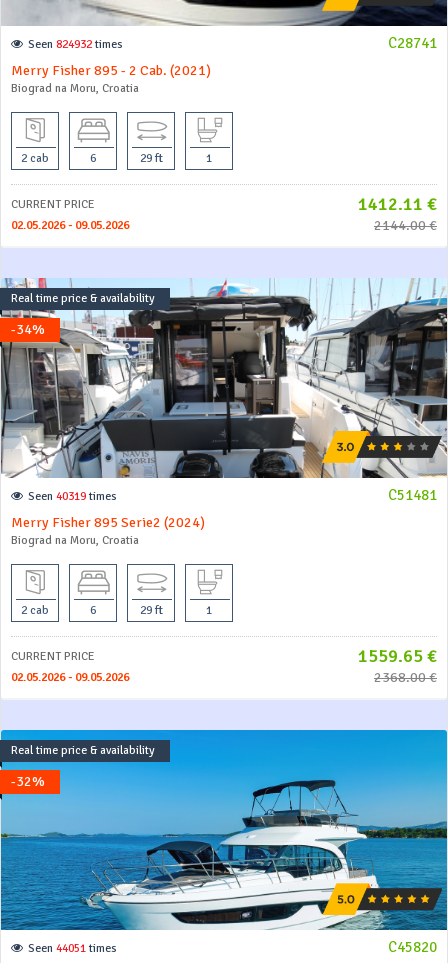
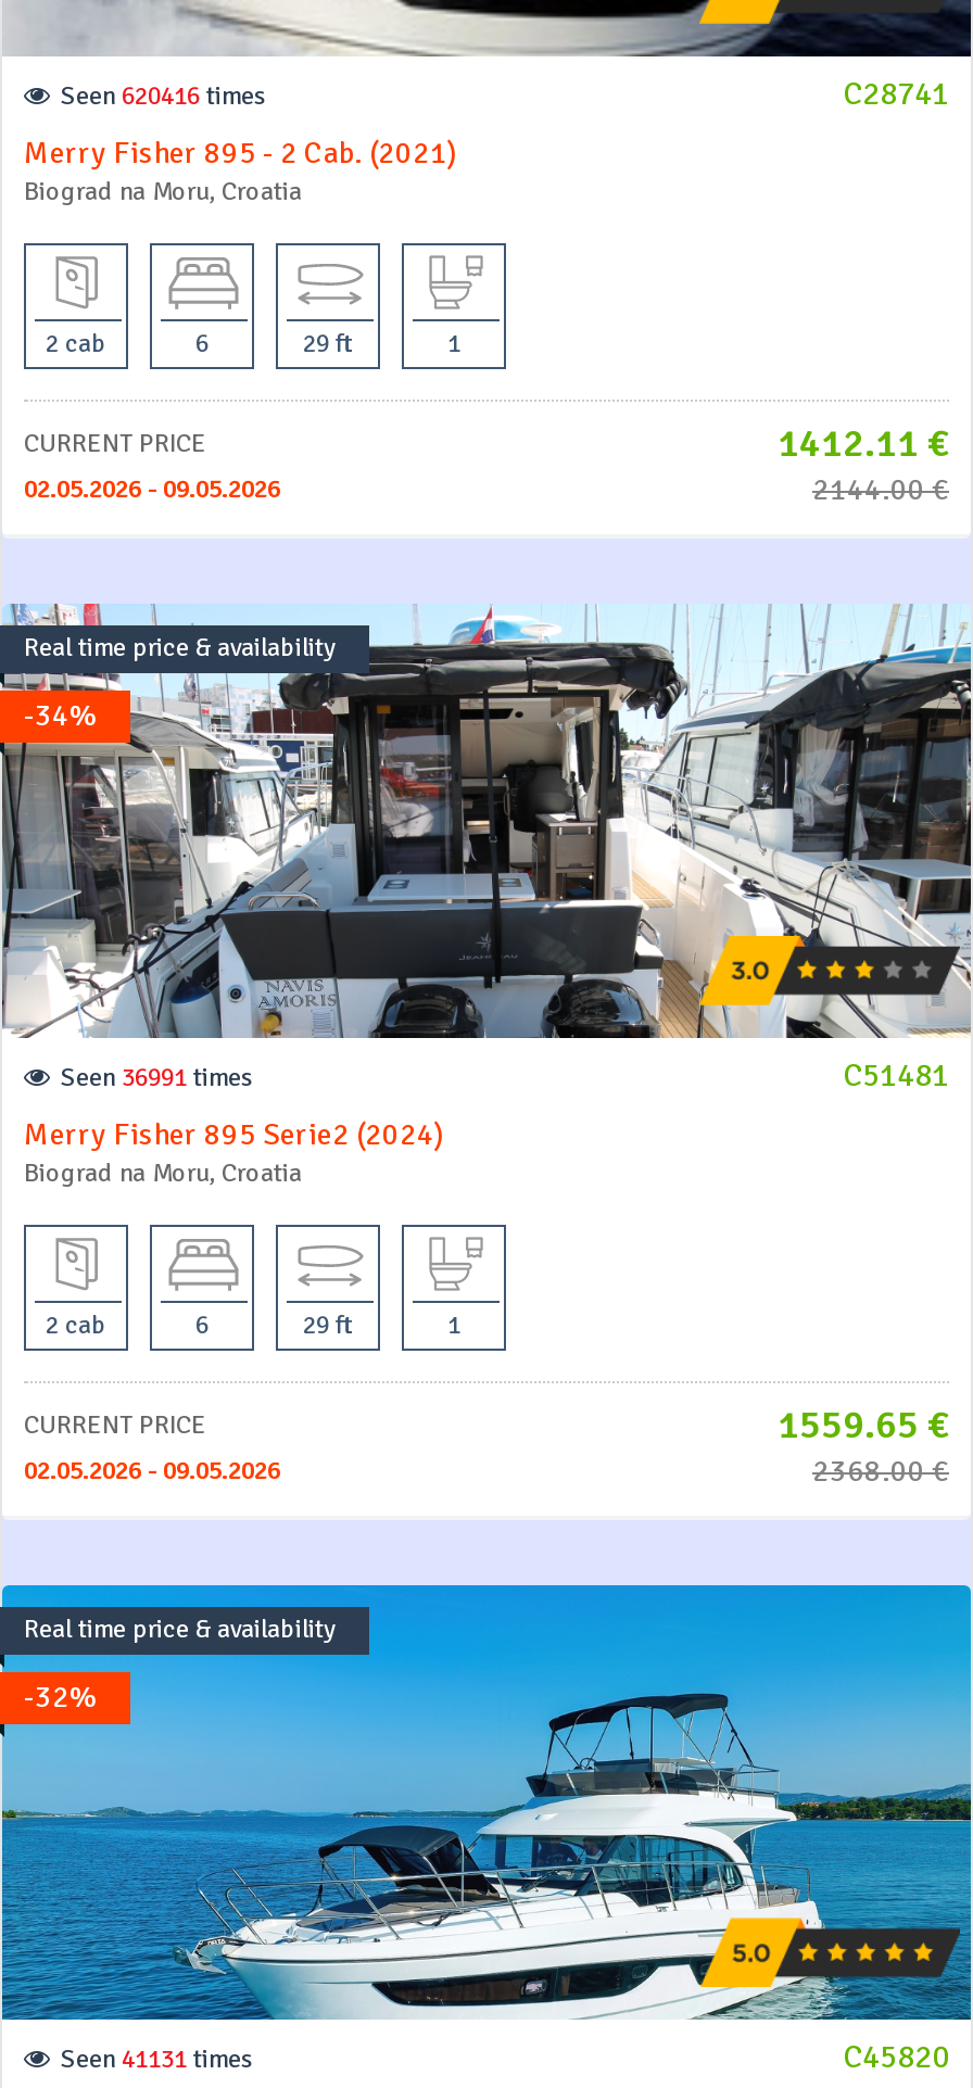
[28,37,123,52] Seen 824932 times -> [61,80,267,113] Seen 620416 times
[28,489,117,504] Seen 40319 times -> [61,1062,254,1094] Seen 36991 times
[28,941,117,956] Seen 44051 times -> [61,2043,254,2076] Seen 41131 times

